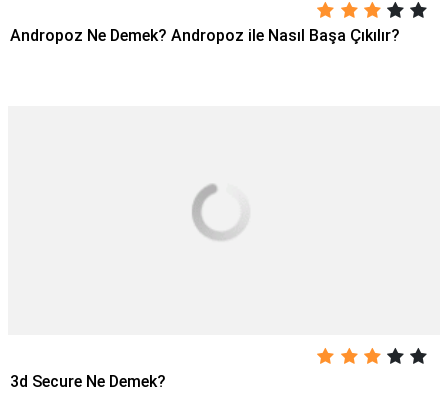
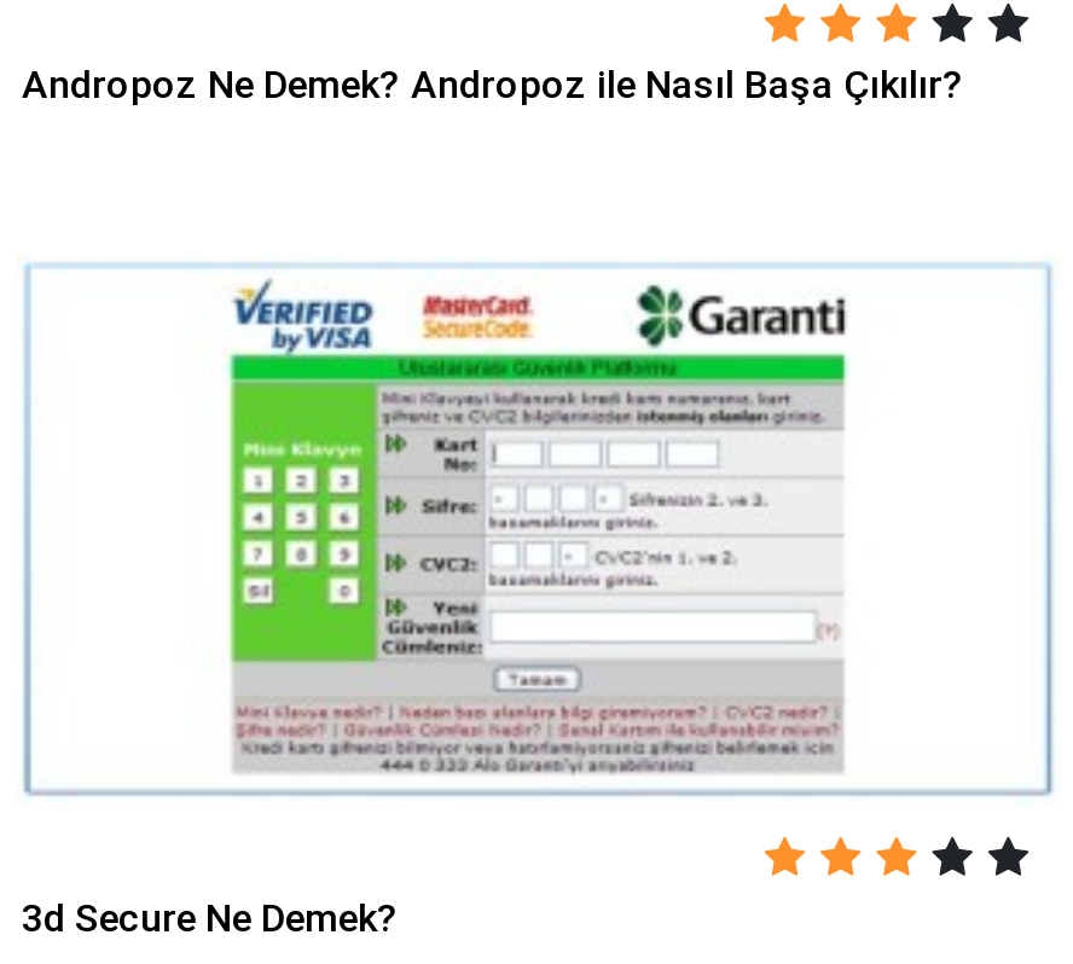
none -> [22,265,1054,796] [image]

